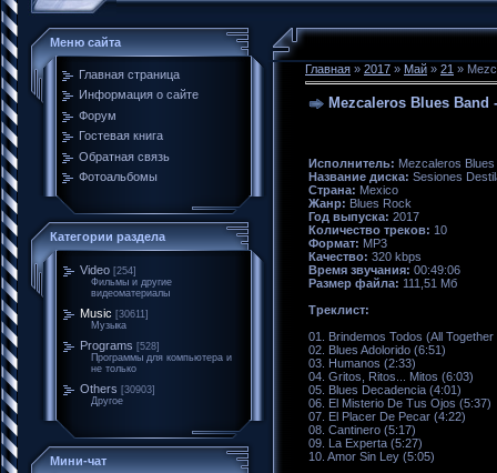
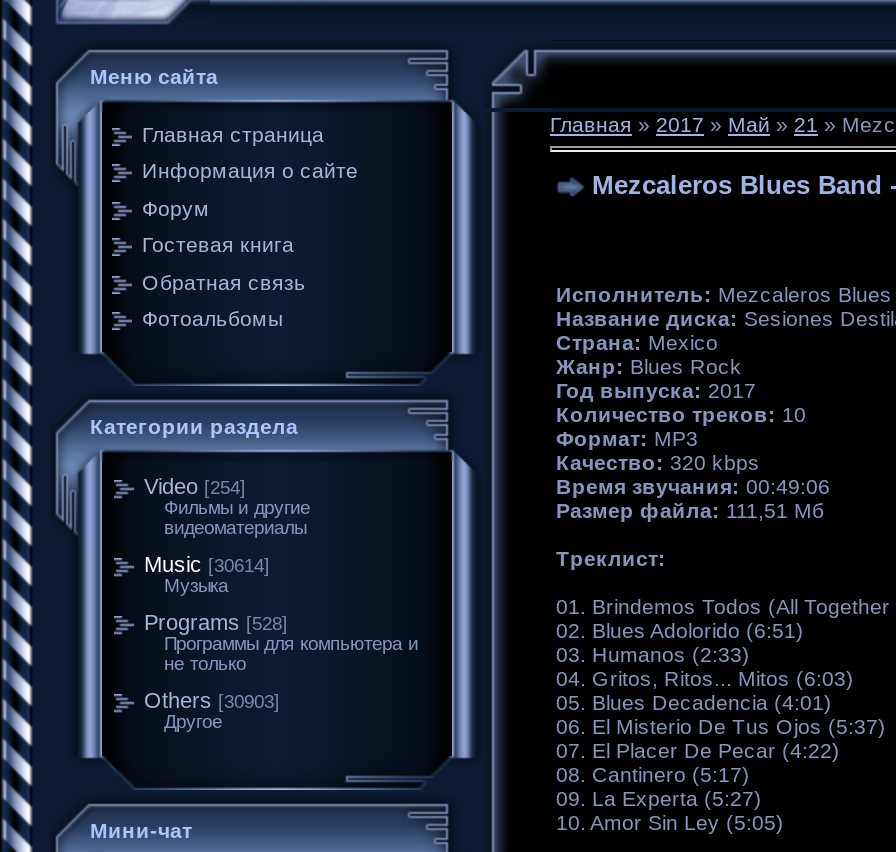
[80,306,149,320] Music [30611] -> [144,552,270,576] Music [30614]

